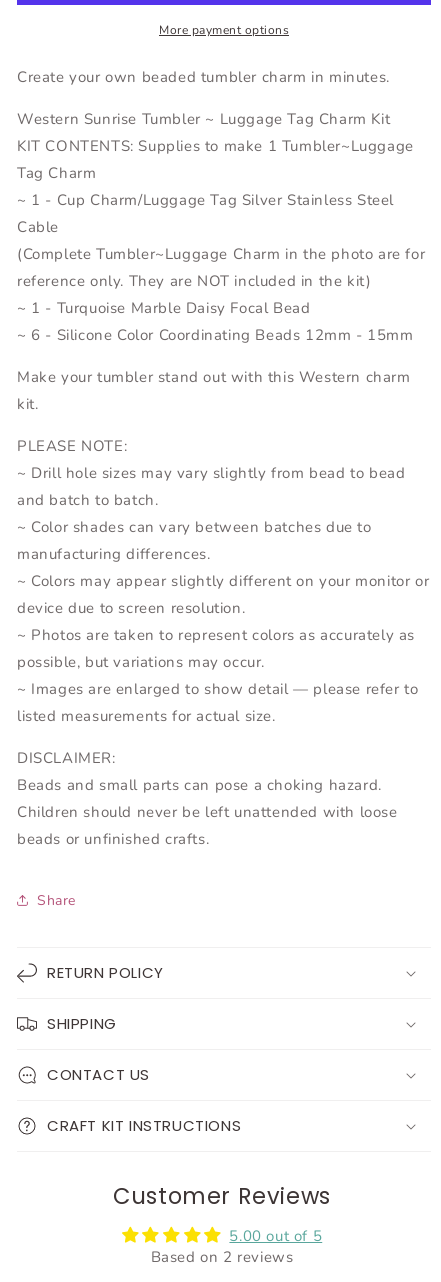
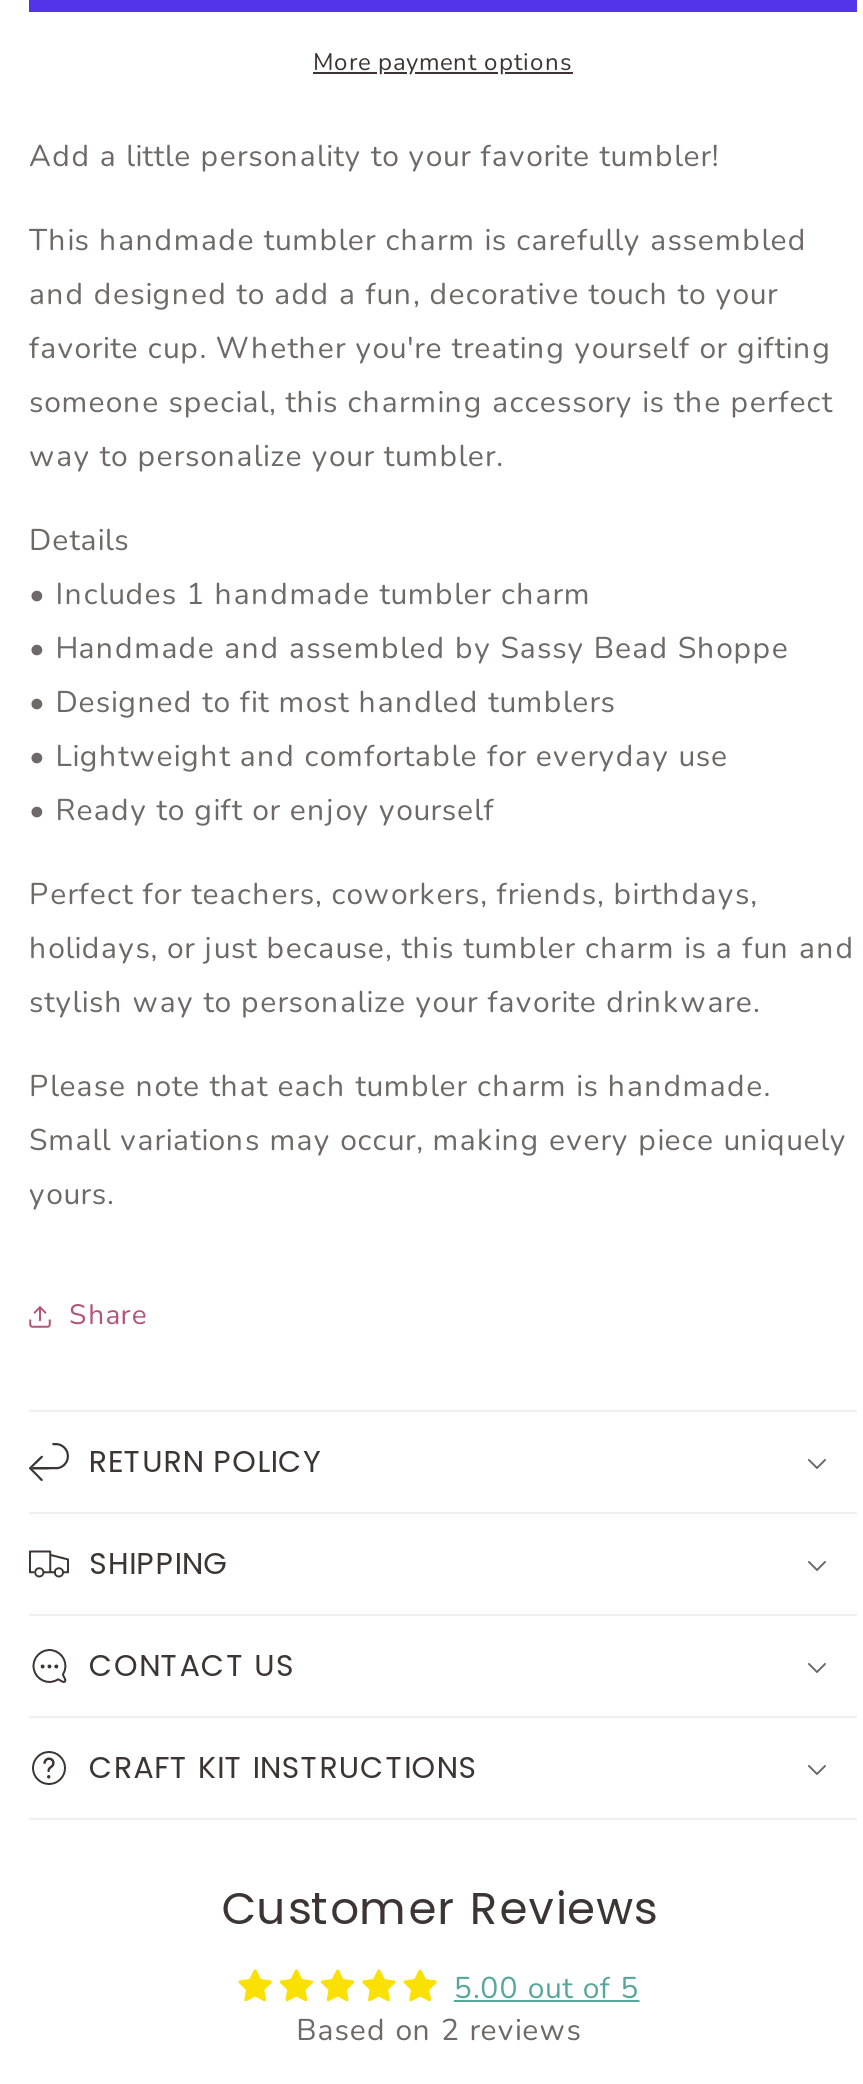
[17,67,390,87] Create your own beaded tumbler charm in minutes. -> [29,136,719,176] Add a little personality to your favorite tumbler!
[17,109,425,345] Western Sunrise Tumbler ~ Luggage Tag Charm Kit | KIT CONTENTS: Supplies to make 1 Tumbler~Luggage | Tag Charm | ~ 1 - Cup Charm/Luggage Tag Silver Stainless Steel | Cable | (Complete Tumbler~Luggage Charm in the photo are for | reference only. They are NOT included in the kit) | ~ 1 - Turquoise Marble Daisy Focal Bead | ~ 6 - Silicone Color Coordinating Beads 12mm - 15mm -> [29,220,833,476] This handmade tumbler charm is carefully assembled | and designed to add a fun, decorative touch to your | favorite cup. Whether you're treating yourself or gifting | someone special, this charming accessory is the perfect | way to personalize your tumbler.
[17,367,411,414] Make your tumbler stand out with this Western charm | kit. -> [29,520,789,830] Details | • Includes 1 handmade tumbler charm | • Handmade and assembled by Sassy Bead Shoppe | • Designed to fit most handled tumblers | • Lightweight and comfortable for everyday use | • Ready to gift or enjoy yourself
[17,436,429,726] PLEASE NOTE: | ~ Drill hole sizes may vary slightly from bead to bead | and batch to batch. | ~ Color shades can vary between batches due to | manufacturing differences. | ~ Colors may appear slightly different on your monitor or | device due to screen resolution. | ~ Photos are taken to represent colors as accurately as | possible, but variations may occur. | ~ Images are enlarged to show detail — please refer to | listed measurements for actual size. -> [29,874,855,1022] Perfect for teachers, coworkers, friends, birthdays, | holidays, or just because, this tumbler charm is a fun and | stylish way to personalize your favorite drinkware.
[17,748,398,849] DISCLAIMER: | Beads and small parts can pose a choking hazard. | Children should never be left unattended with loose | beads or unfinished crafts. -> [29,1066,847,1214] Please note that each tumbler charm is handmade. | Small variations may occur, making every piece uniquely | yours.

